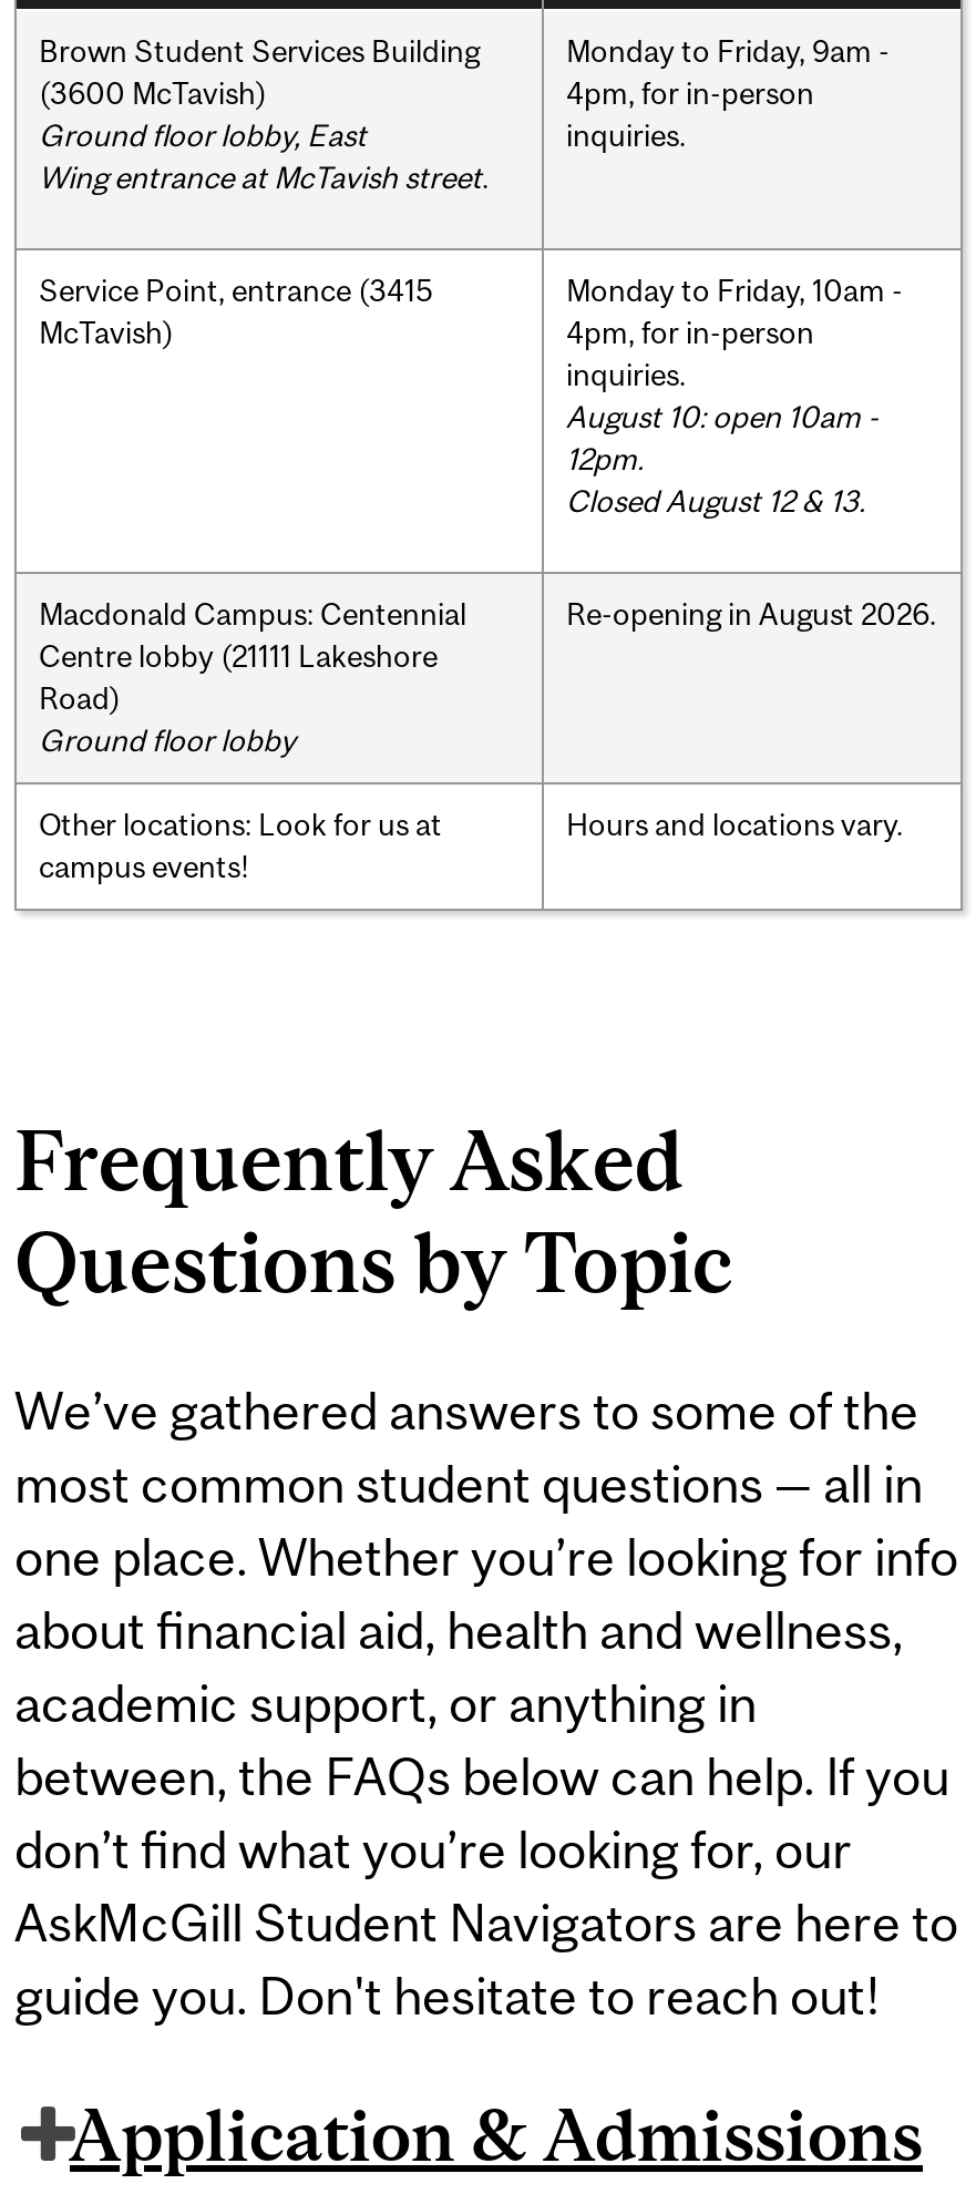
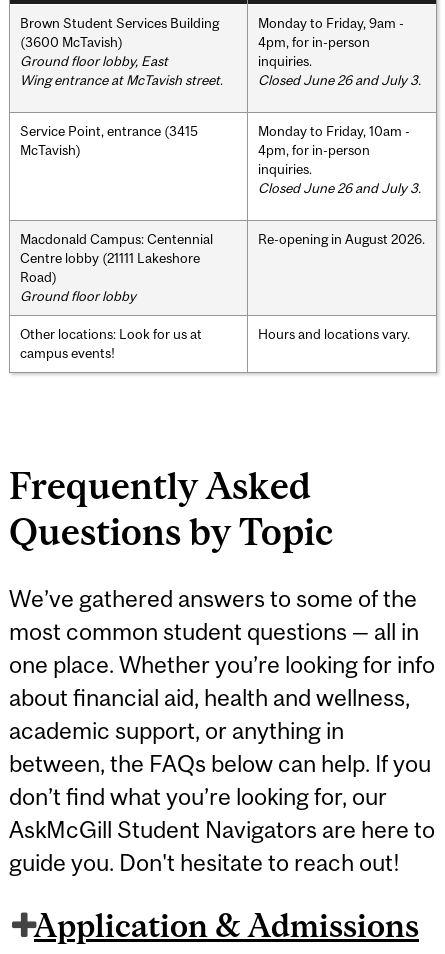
none -> [258,72,421,88] Closed June 26 and July 3.
[566,398,879,518] August 10: open 10am - | 12pm. | Closed August 12 & 13. -> [258,180,421,196] Closed June 26 and July 3.

